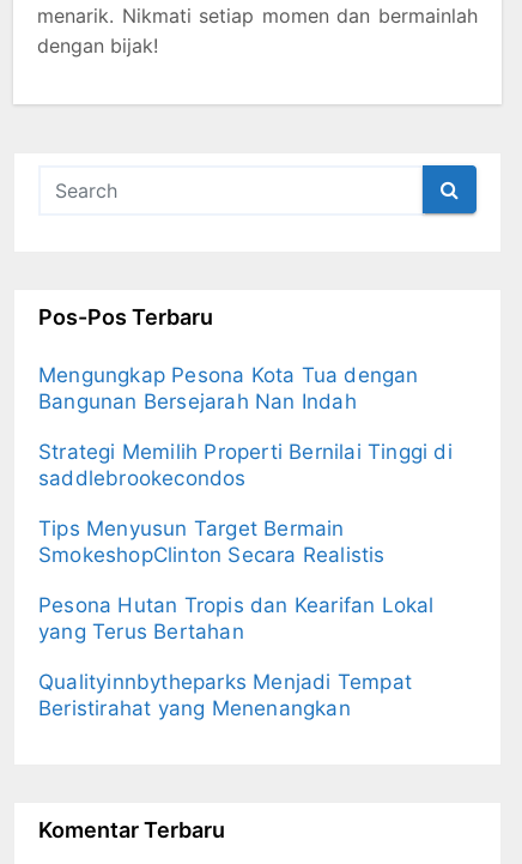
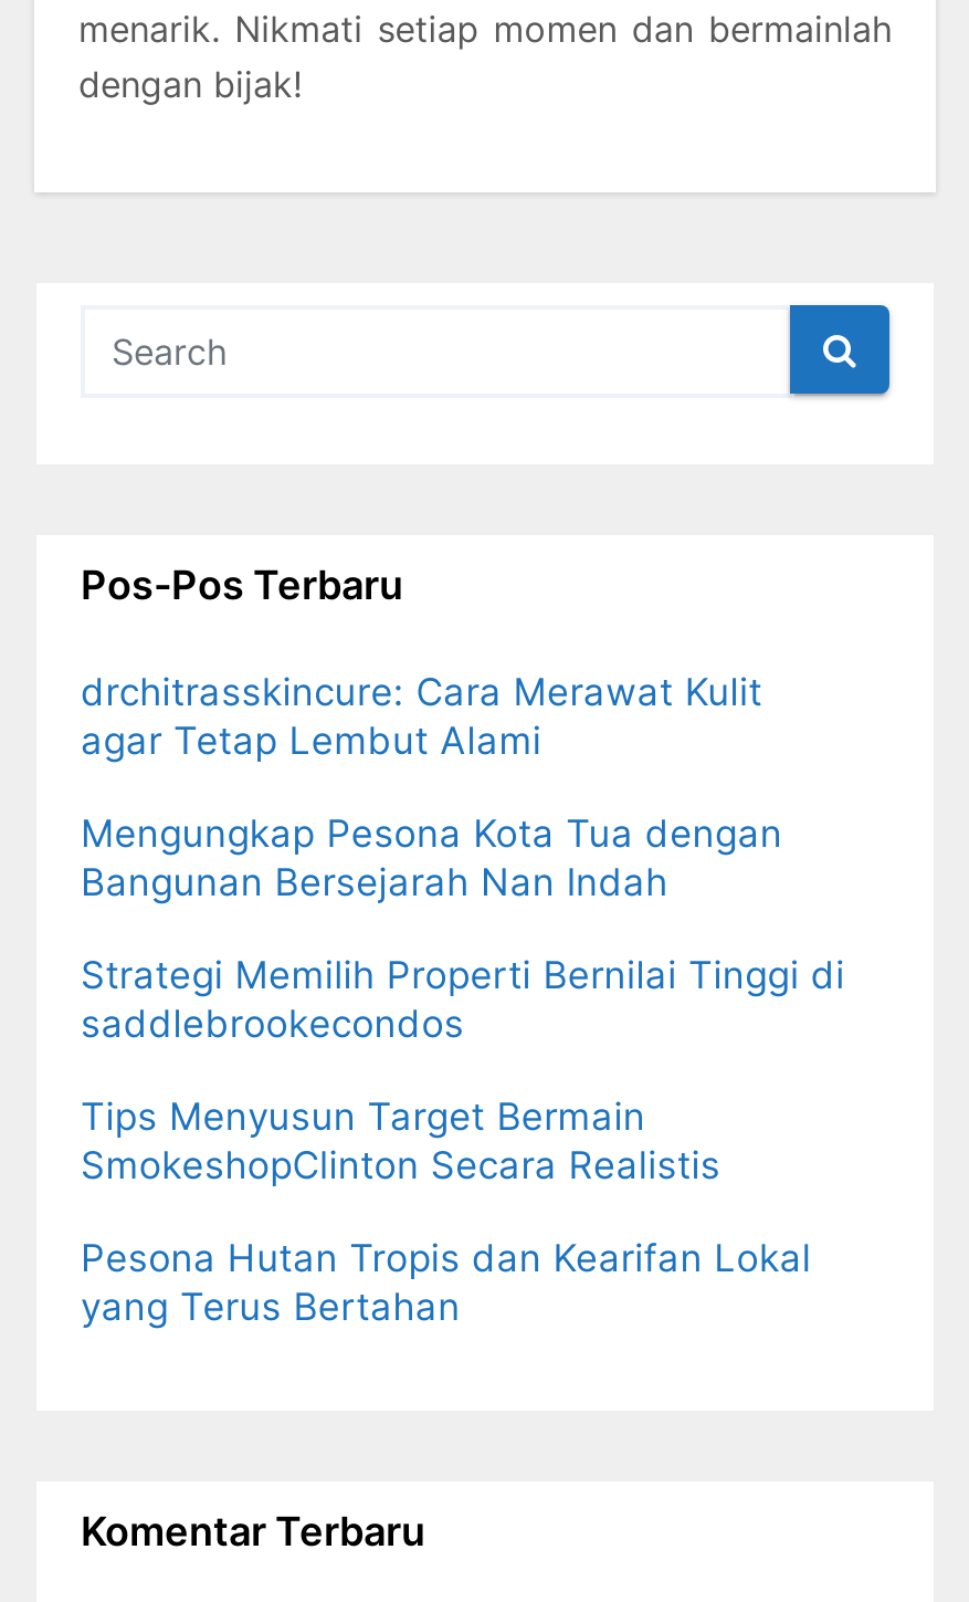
none -> [81,670,762,763] drchitrasskincure: Cara Merawat Kulit | agar Tetap Lembut Alami
moved [38,363,452,644] -> [81,812,845,1329]: Mengungkap Pesona Kota Tua dengan | Bangunan Bersejarah Nan Indah | Strategi Memilih Properti Bernilai Tinggi di | saddlebrookecondos | Tips Menyusun Target Bermain | SmokeshopClinton Secara Realistis | Pesona Hutan Tropis dan Kearifan Lokal | yang Terus Bertahan
[38,670,412,720] Qualityinnbytheparks Menjadi Tempat | Beristirahat yang Menenangkan -> none

